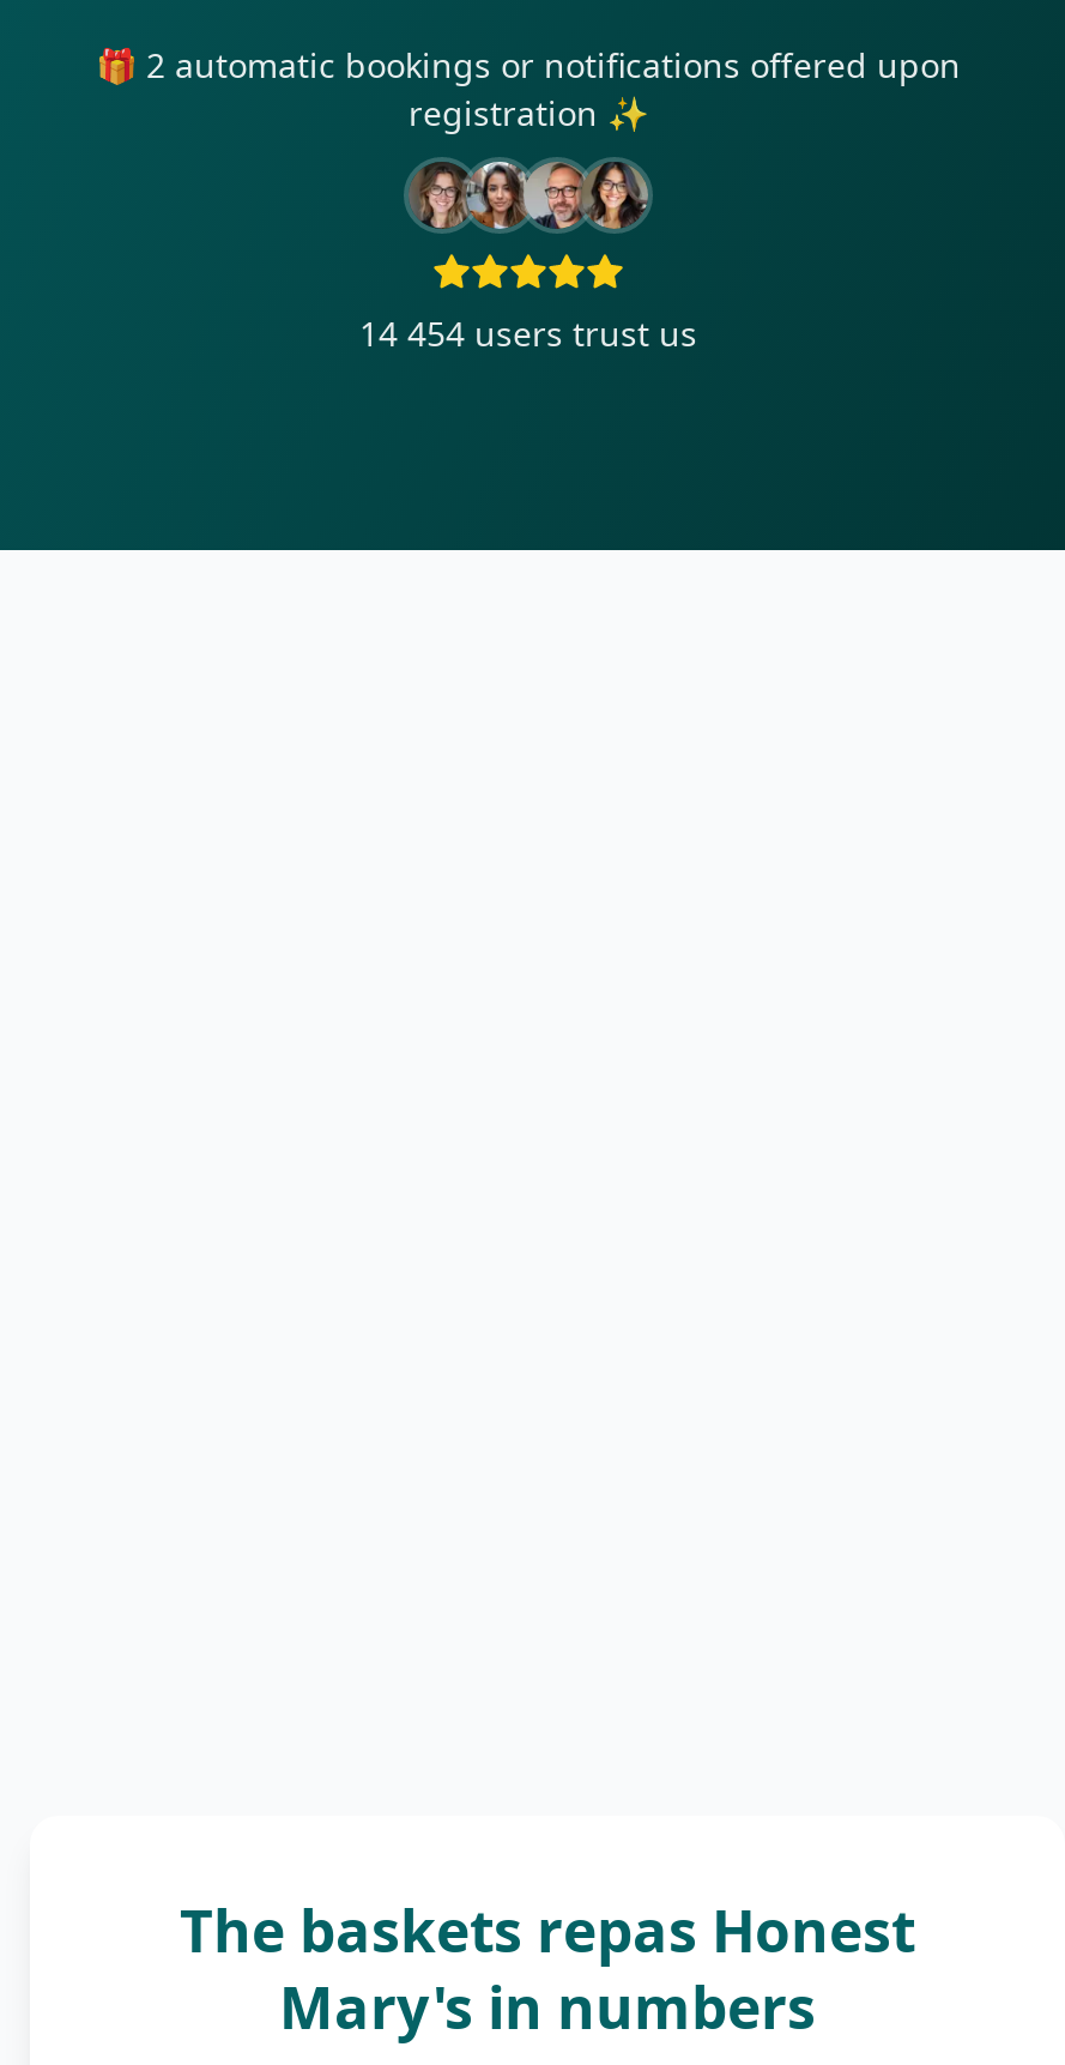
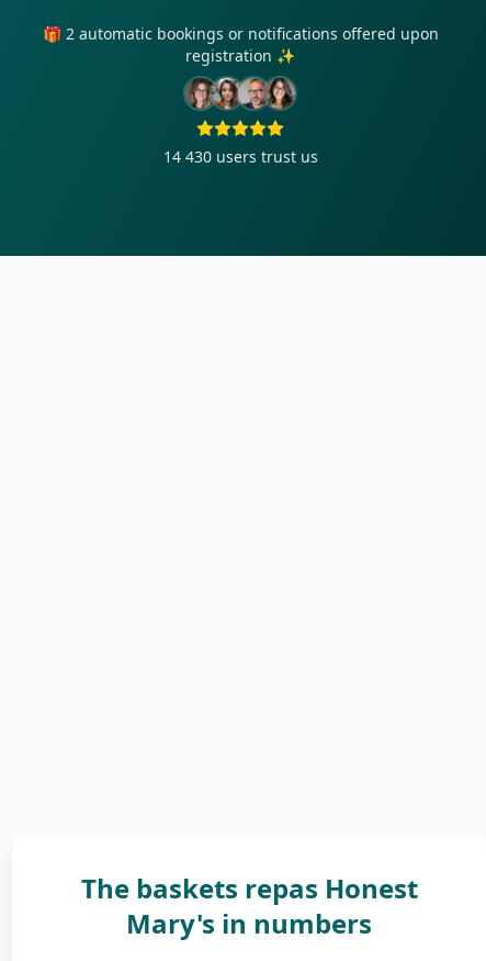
[359,310,697,356] 14 454 users trust us -> [163,146,318,167] 14 430 users trust us

